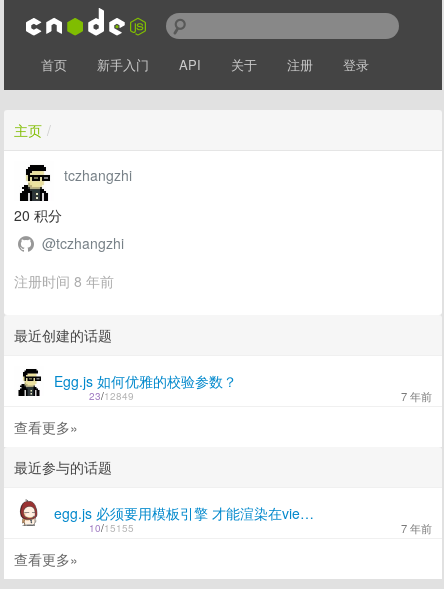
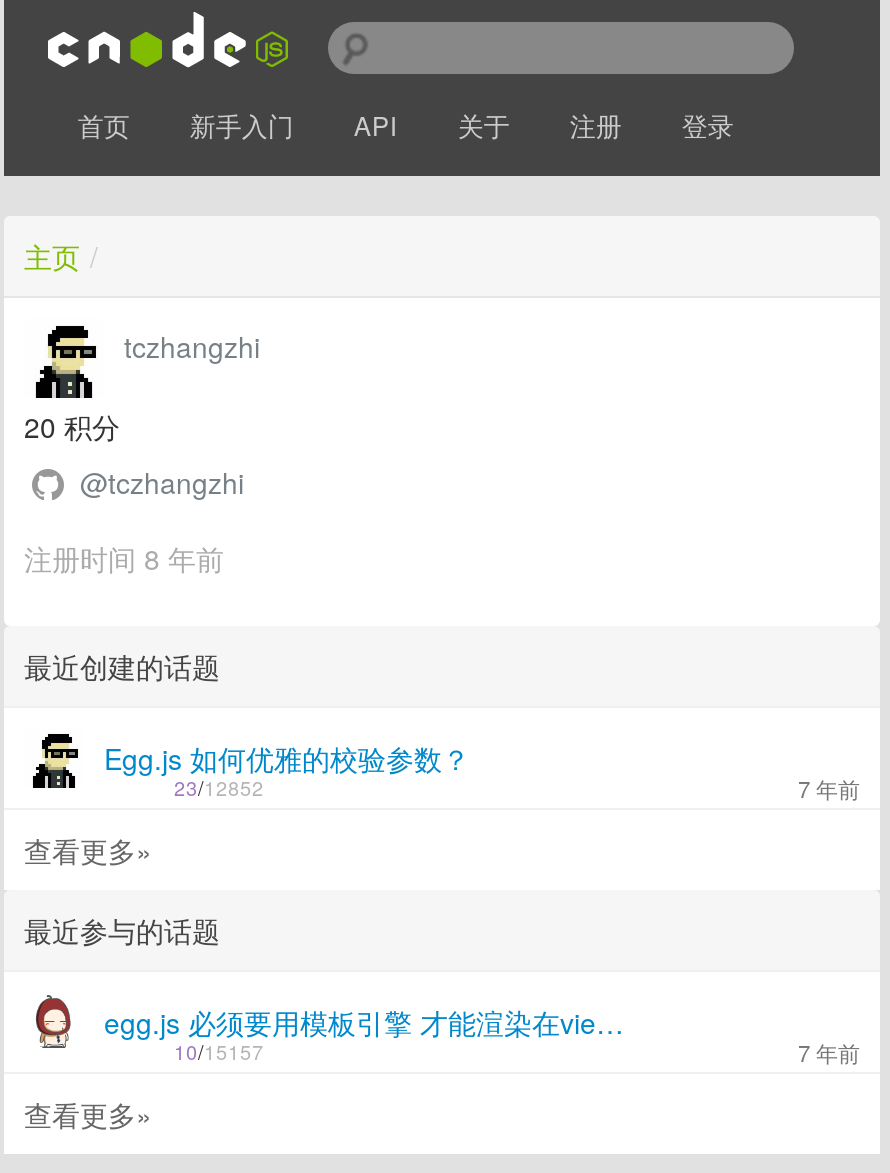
[89,389,134,403] 23 /12849 -> [174,774,264,802] 23 /12852
[89,521,134,535] 10 /15155 -> [174,1038,264,1066] 10 /15157

